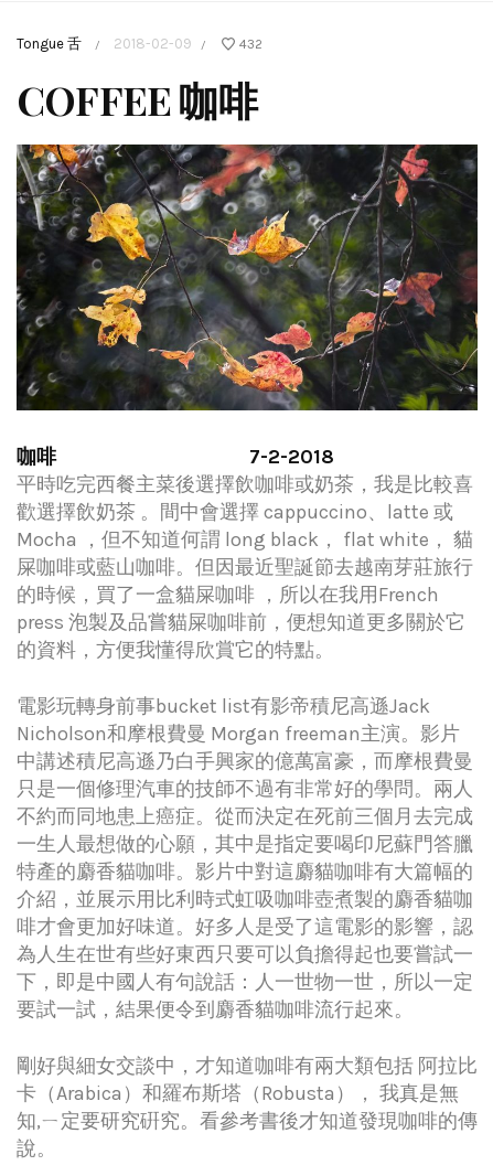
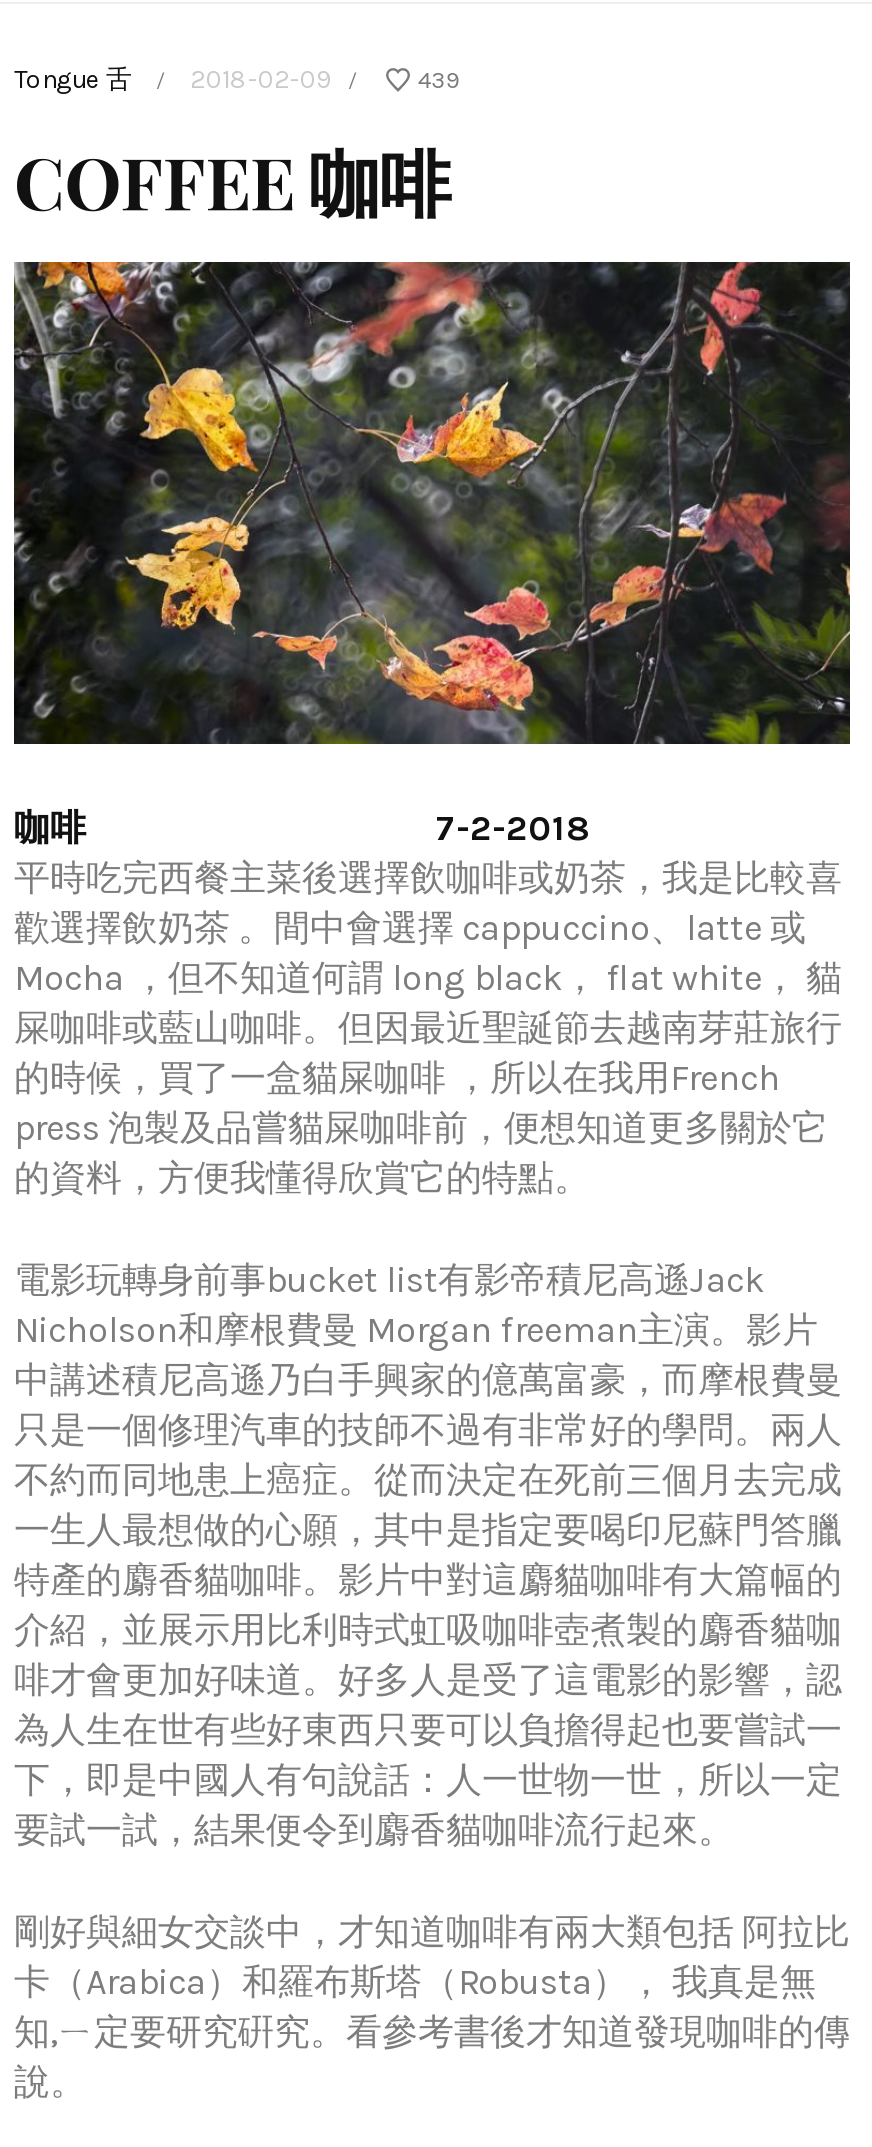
[239,37,262,52] 432 -> [418,66,462,94] 439

